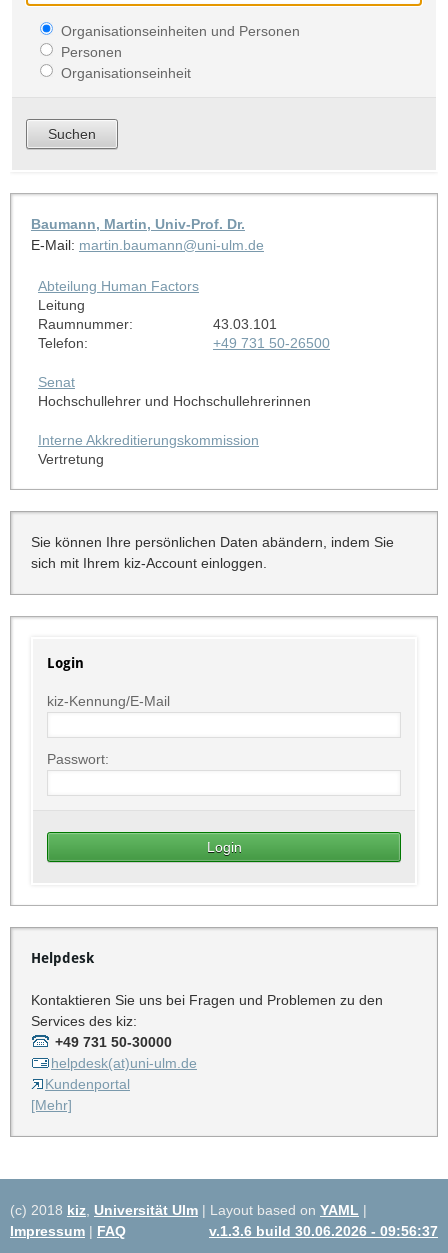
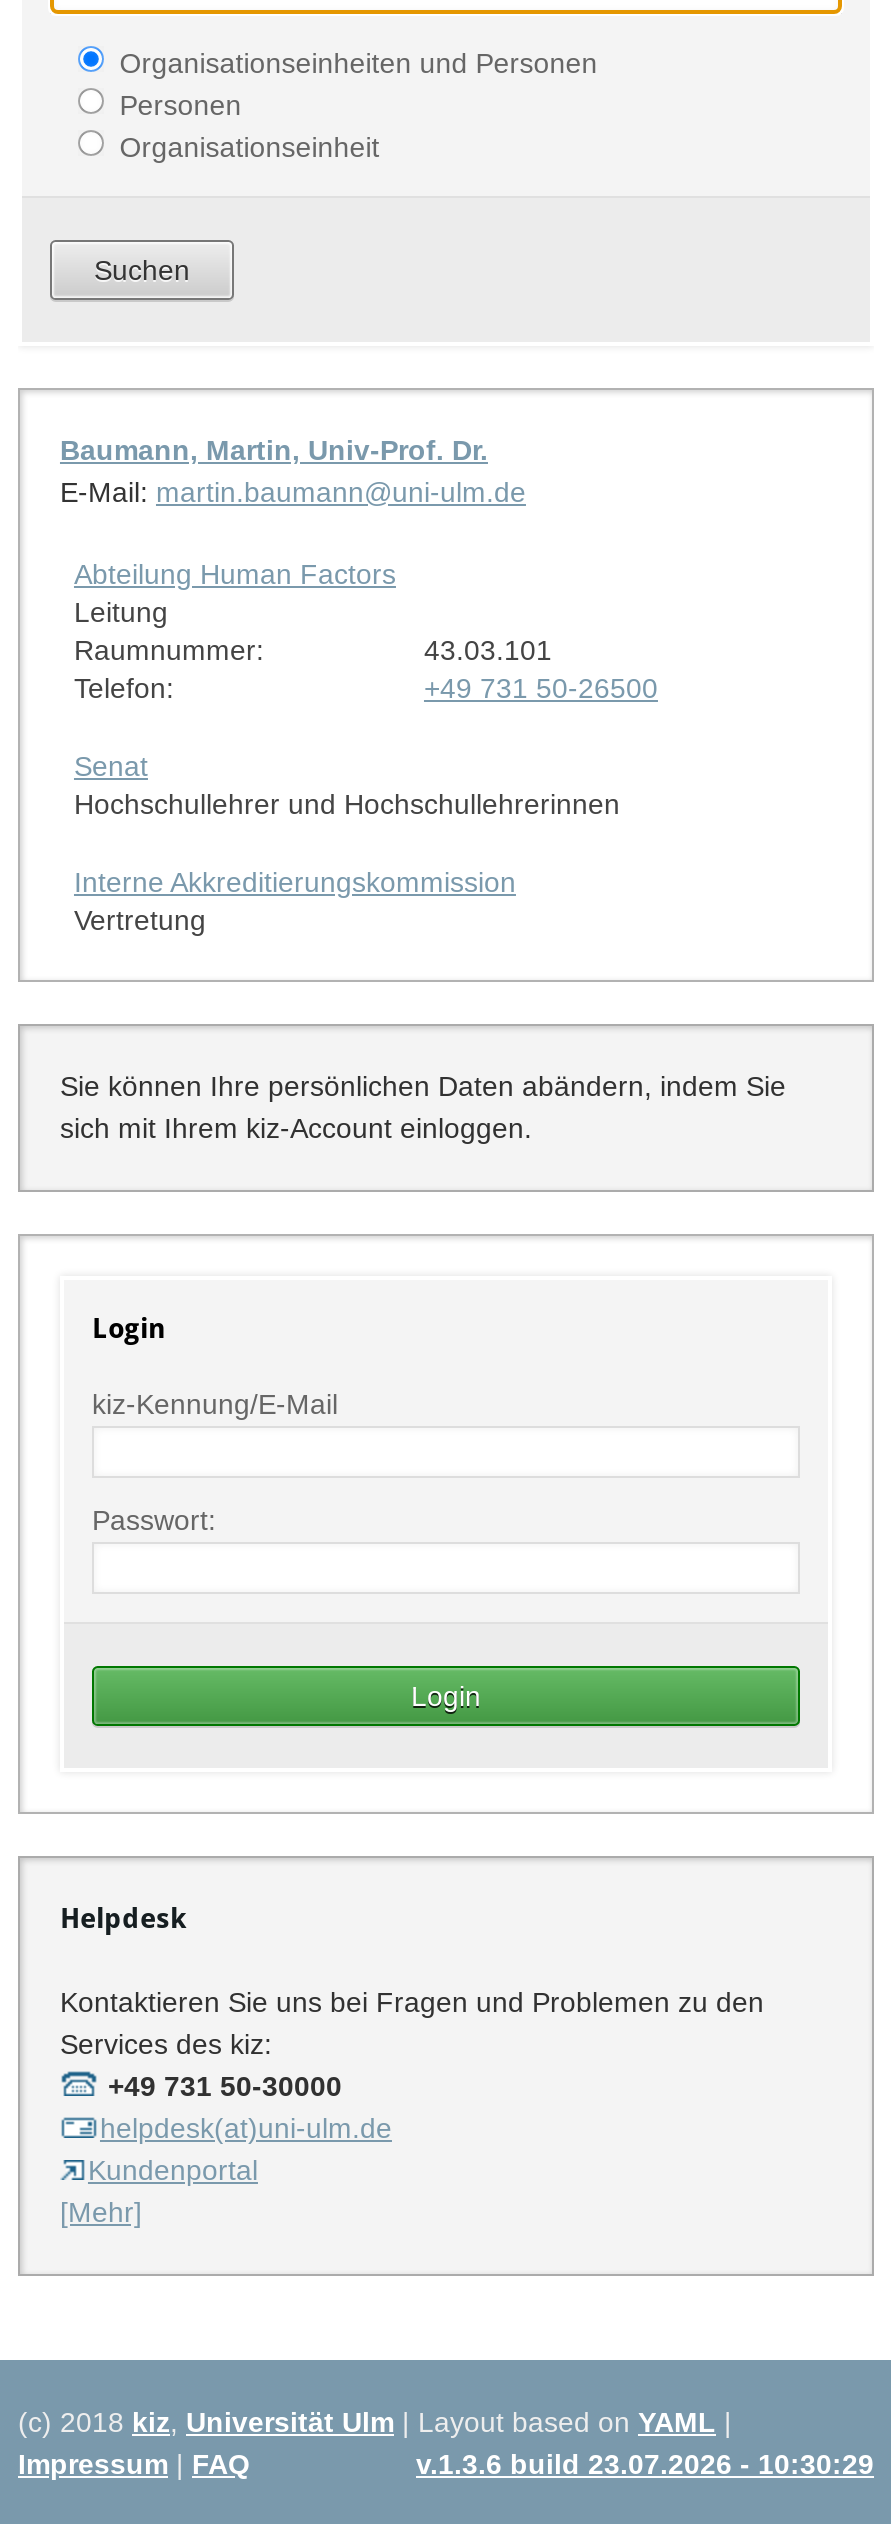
[209,1223,438,1239] v.1.3.6 build 30.06.2026 - 09:56:37 -> [416,2448,874,2480] v.1.3.6 build 23.07.2026 - 10:30:29

